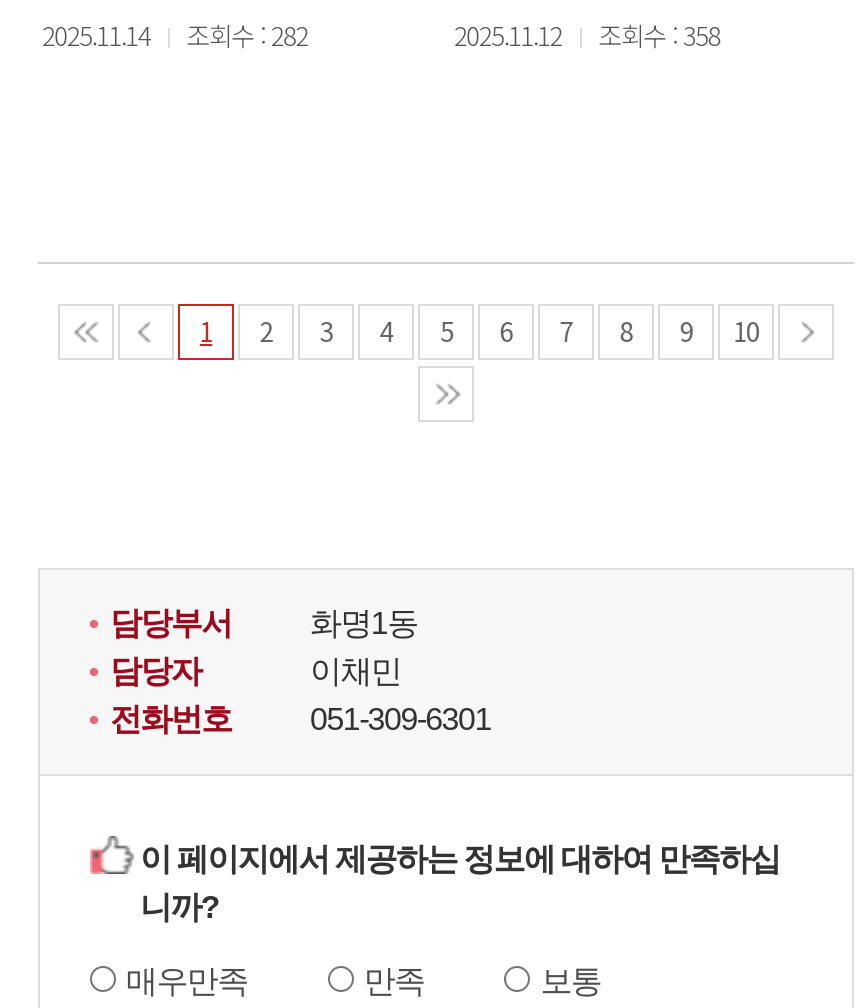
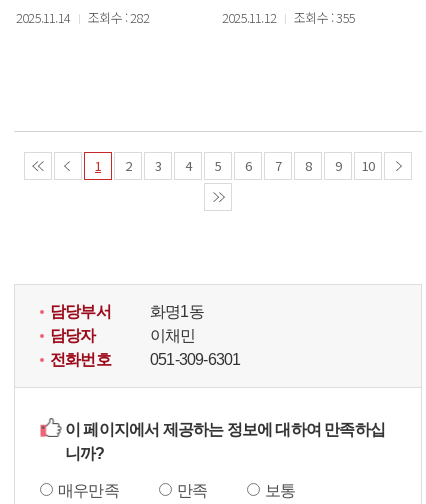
[454,16,720,54] 2025.11.12 조회수 : 358 -> [222,8,355,27] 2025.11.12 조회수 : 355

